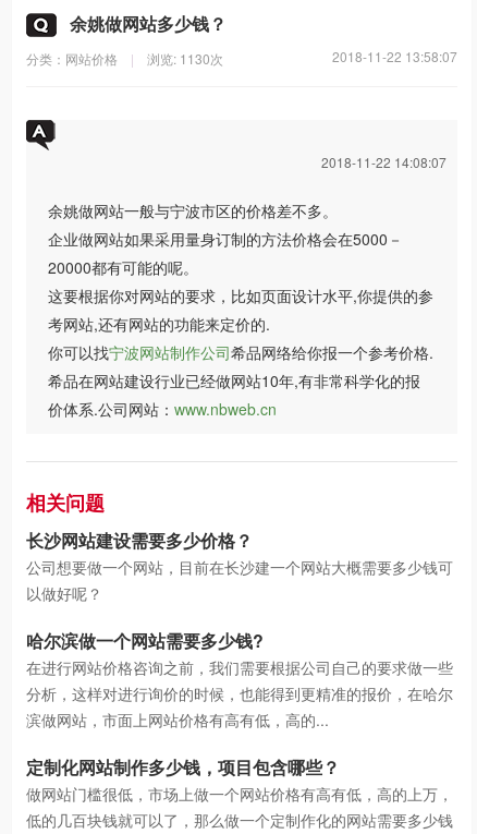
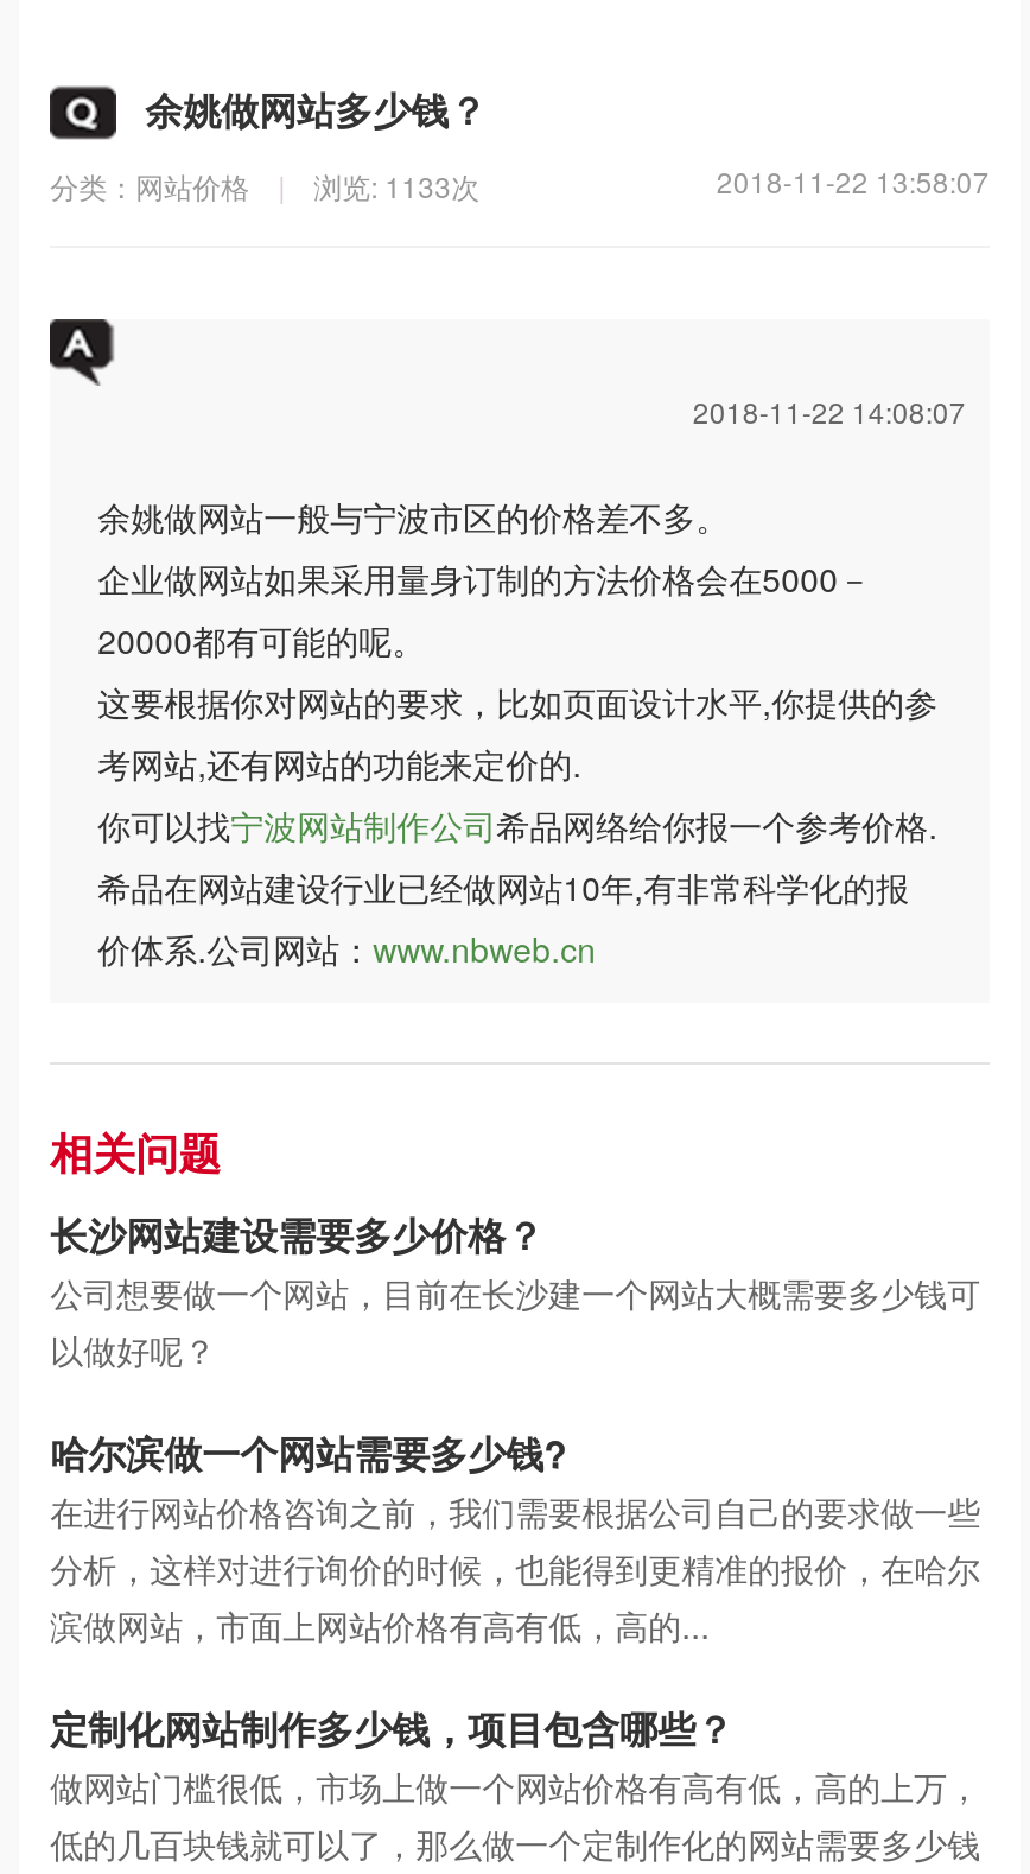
[147,49,223,68] 浏览: 1130次 -> [314,165,480,205] 浏览: 1133次

